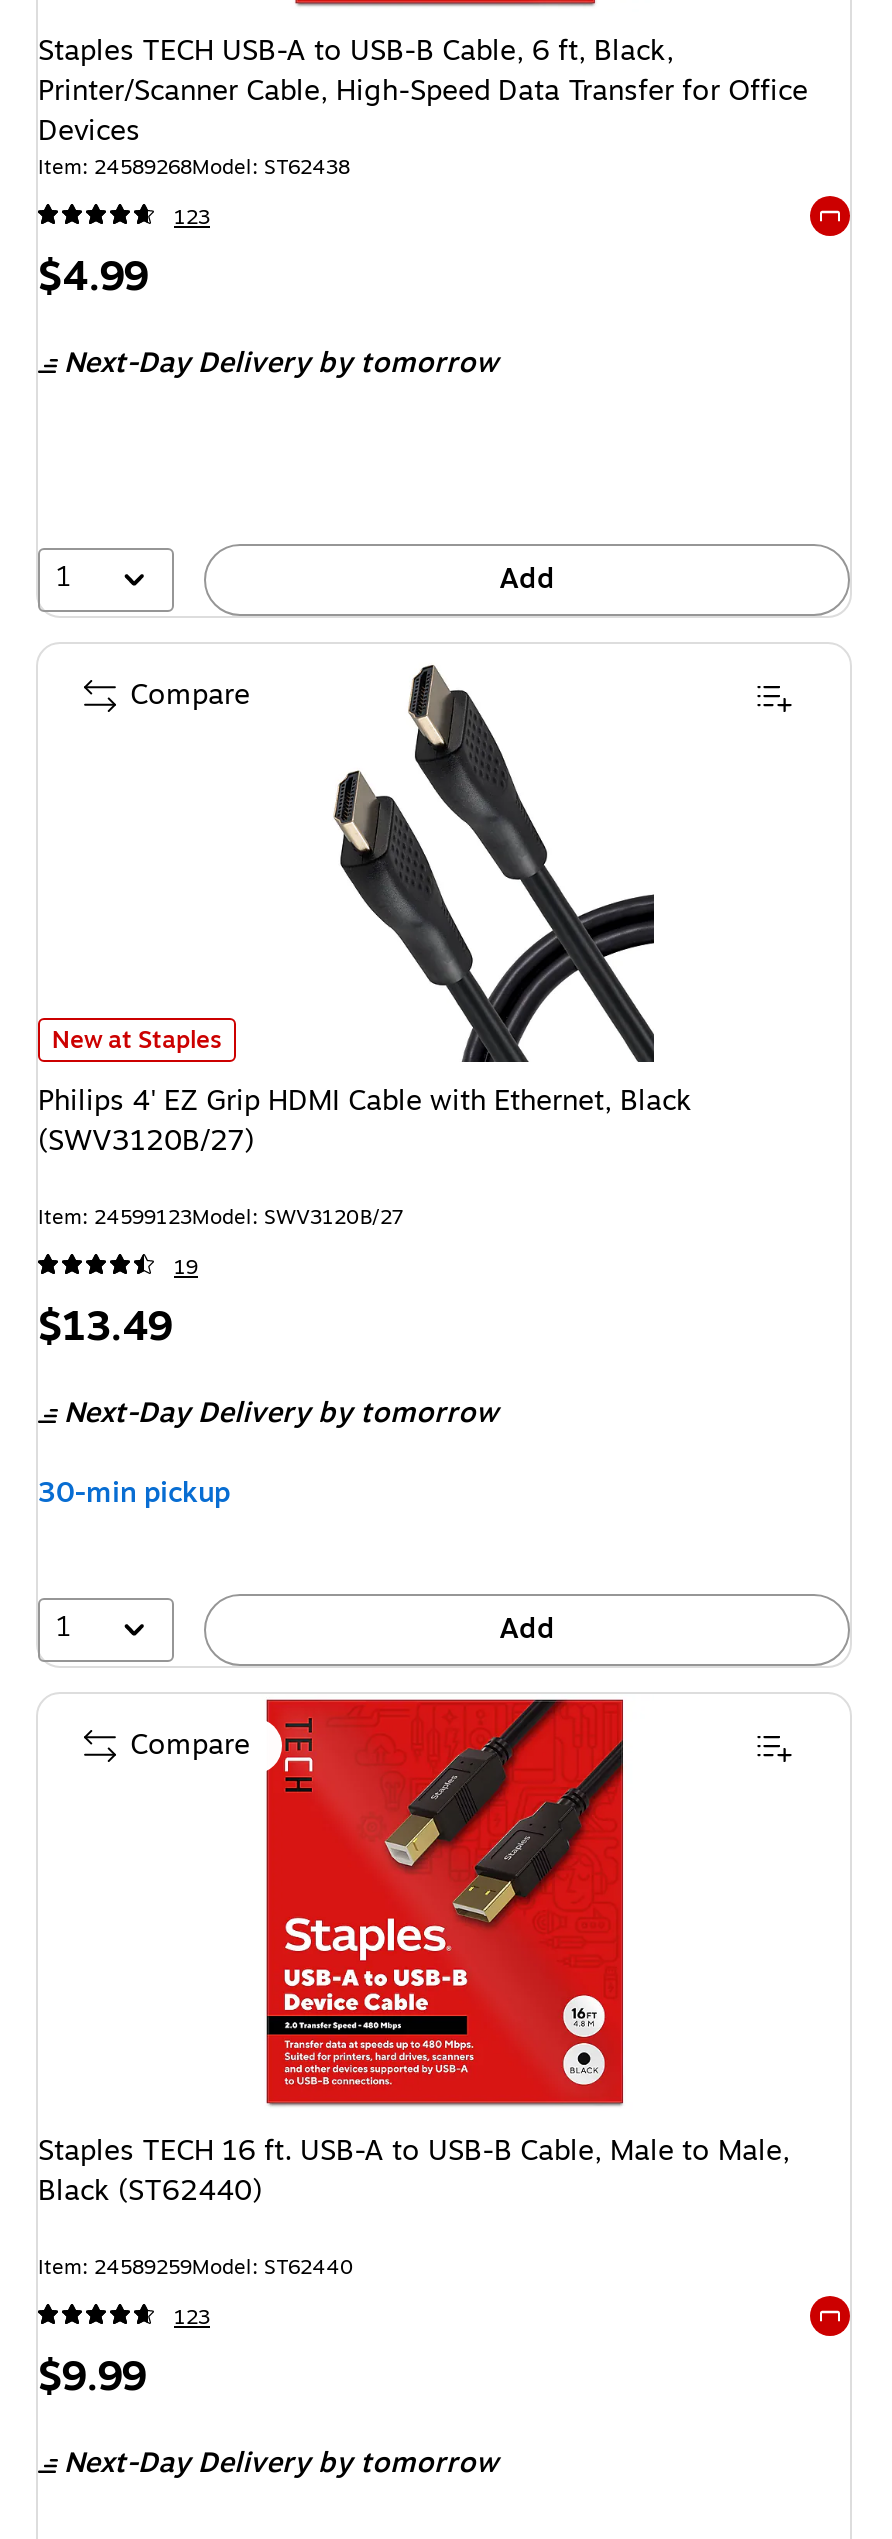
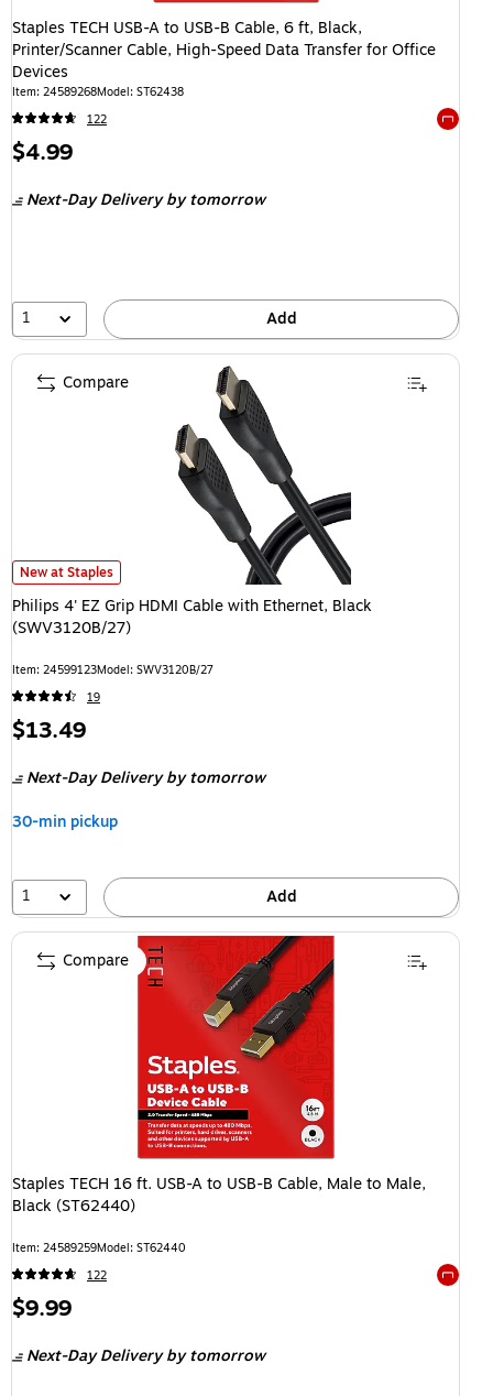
[174,202,210,232] 123 -> [87,111,107,128] 122
[174,2302,210,2332] 123 -> [87,1267,107,1284] 122

